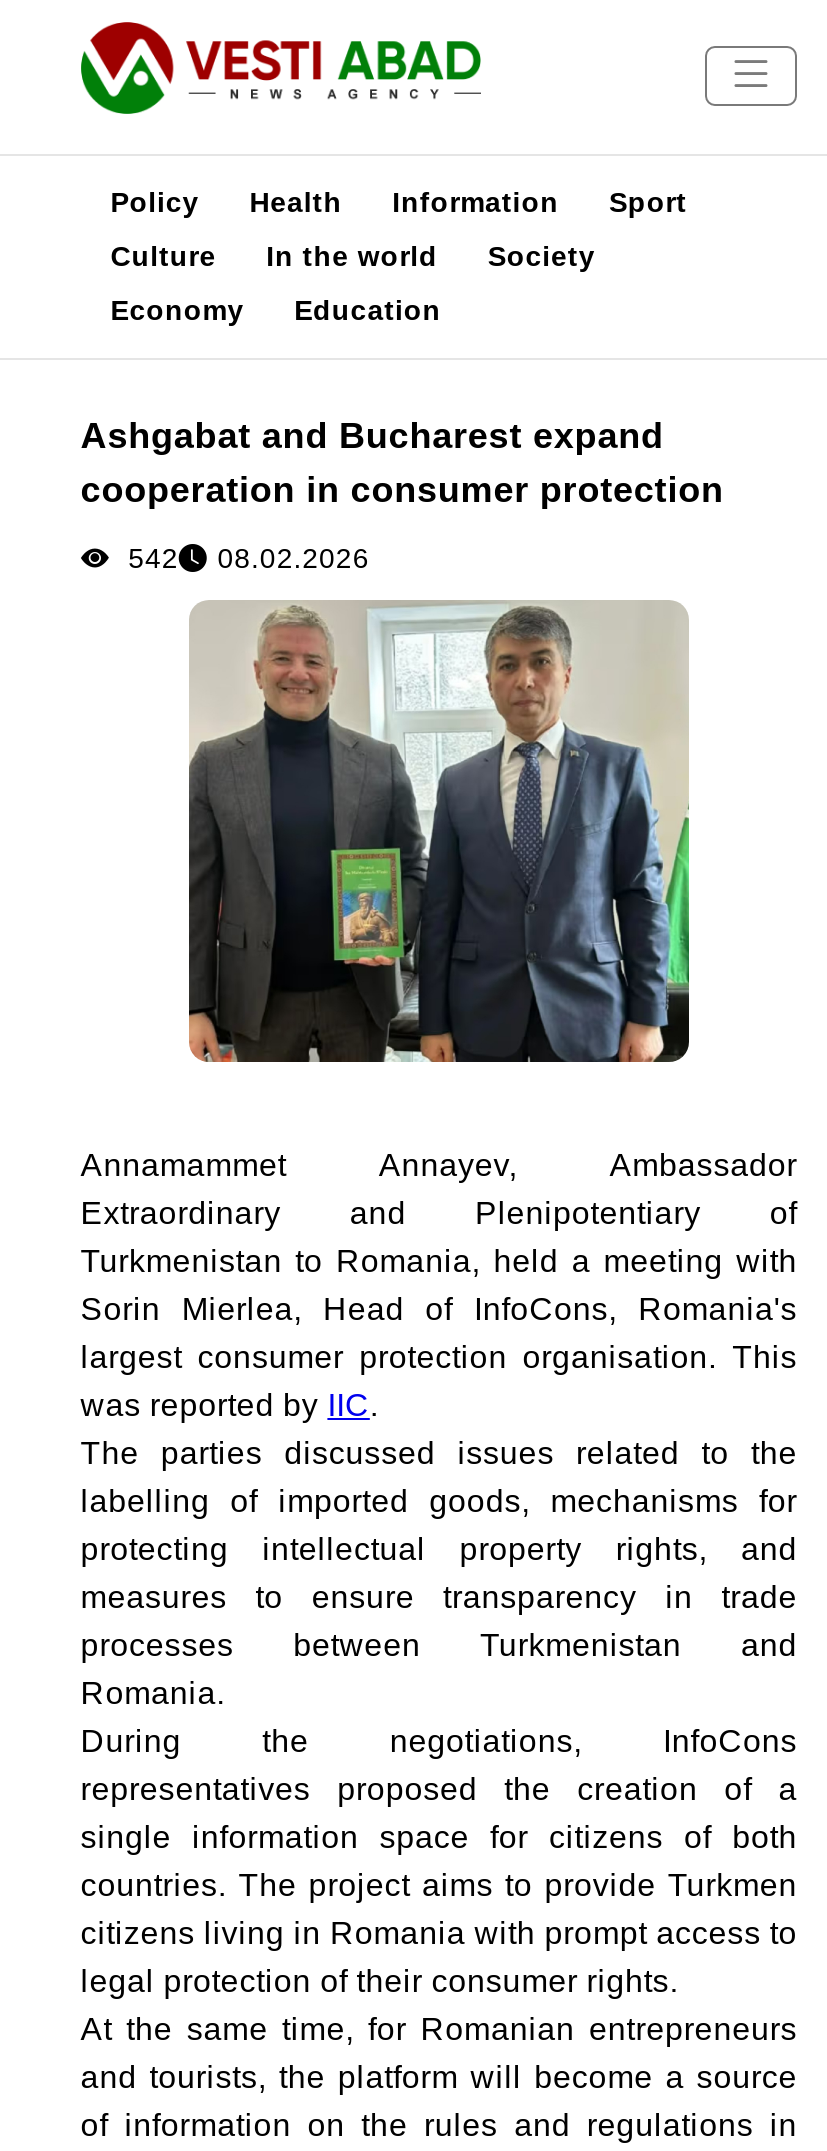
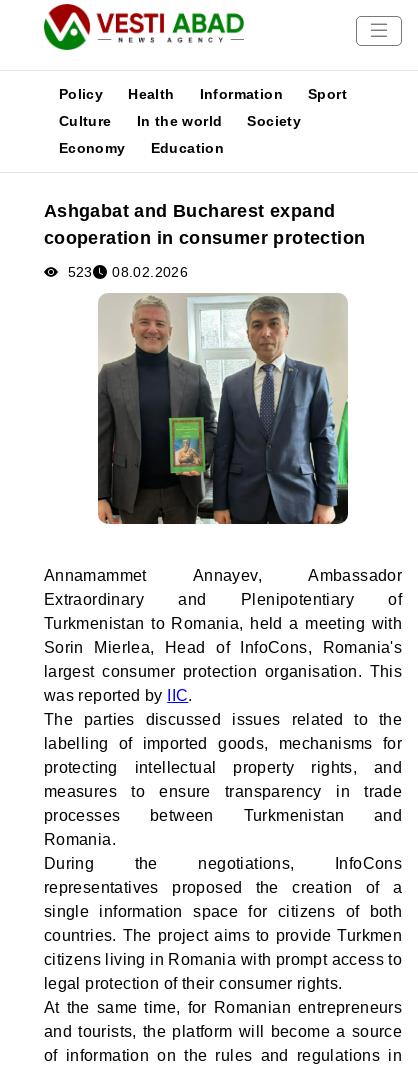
[119,542,369,574] 542 08.02.2026 -> [63,264,188,280] 523 08.02.2026

